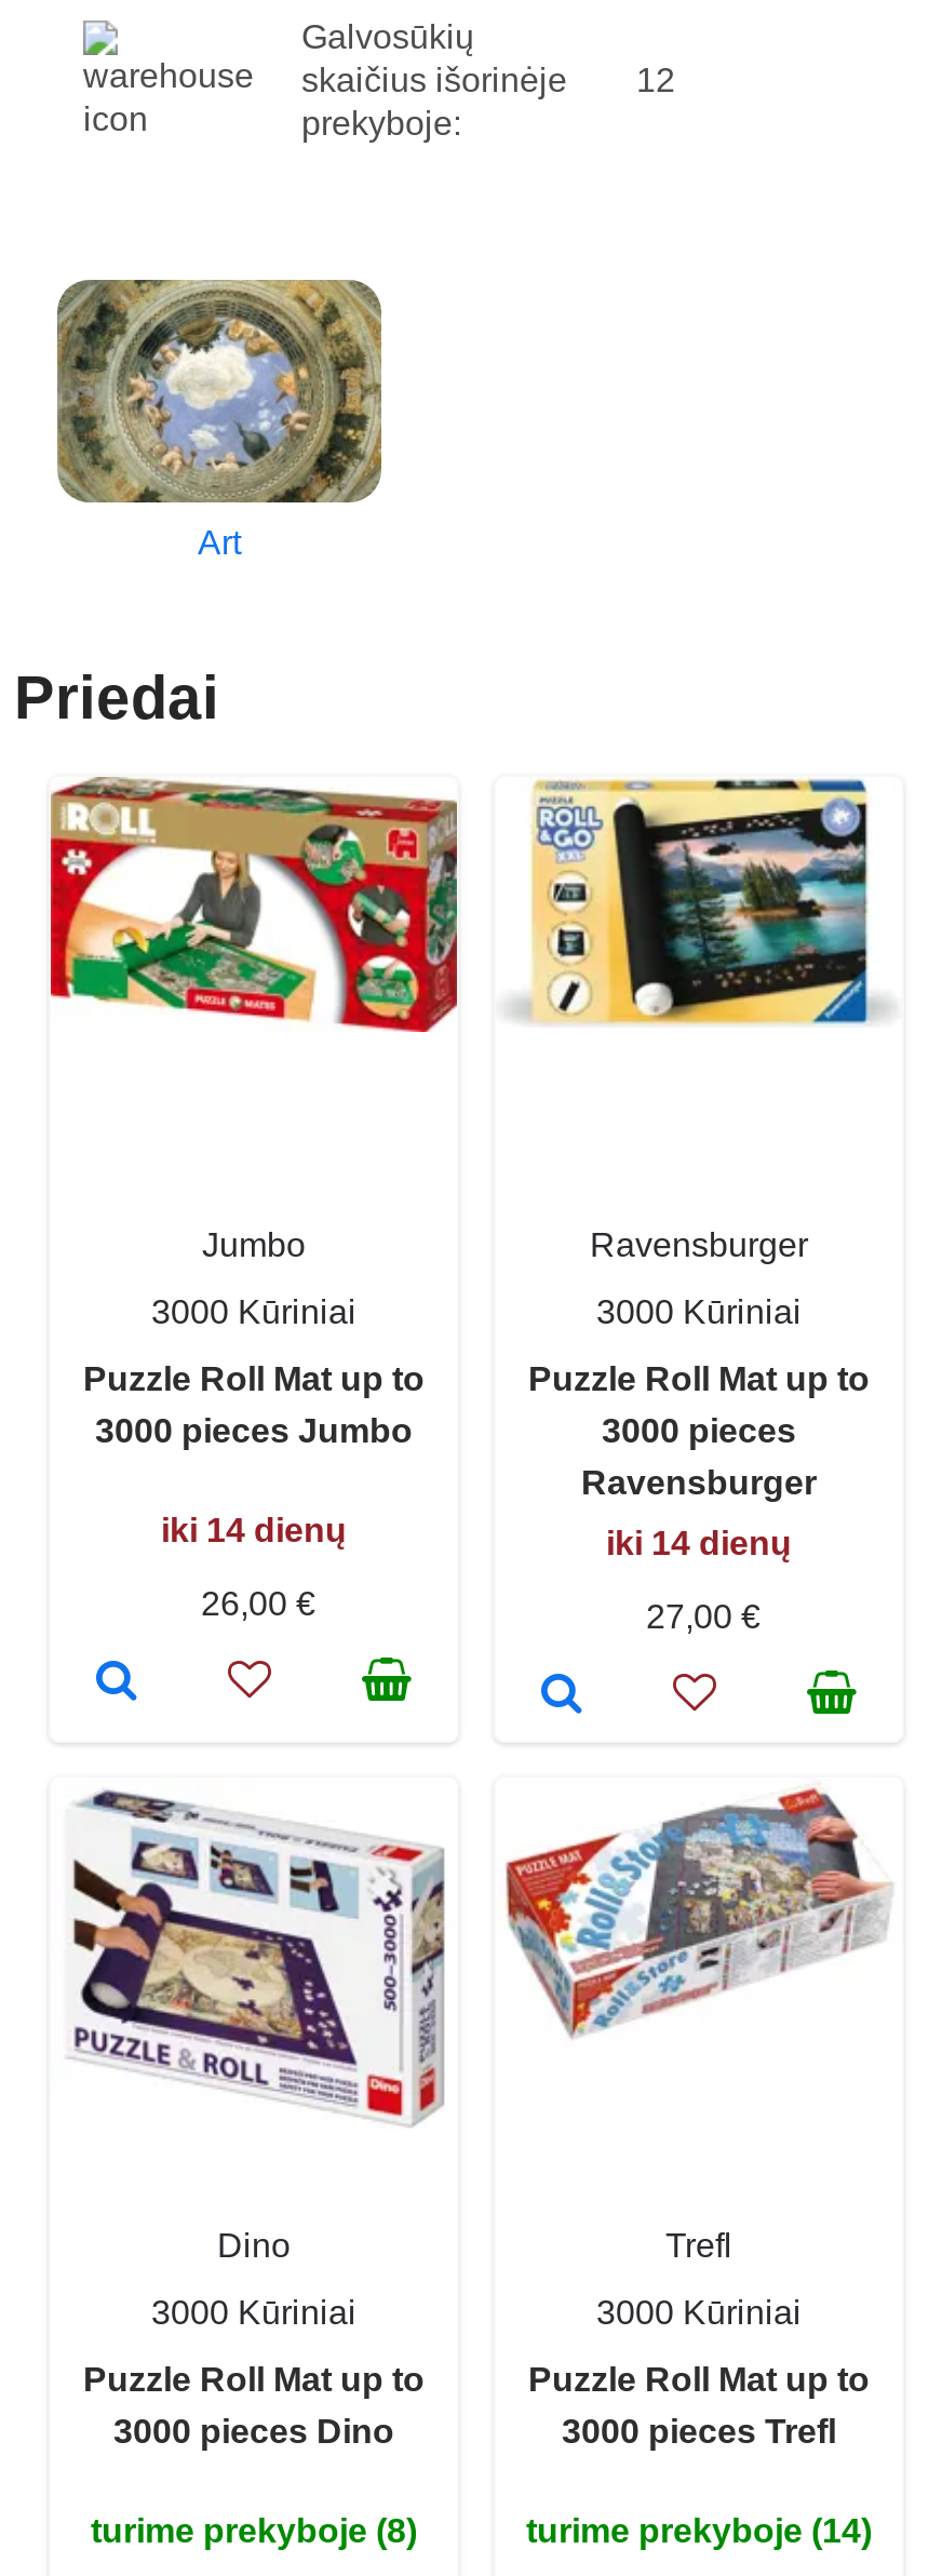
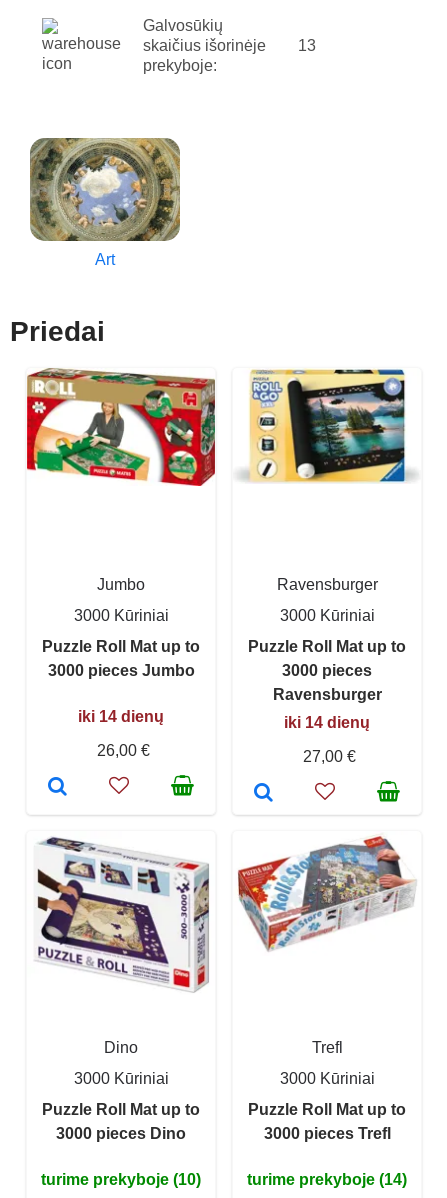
[301,61,675,98] skaičius išorinėje 12 -> [143,37,316,54] skaičius išorinėje 13
[91,2511,417,2548] turime prekyboje (8) -> [41,1170,201,1187] turime prekyboje (10)

